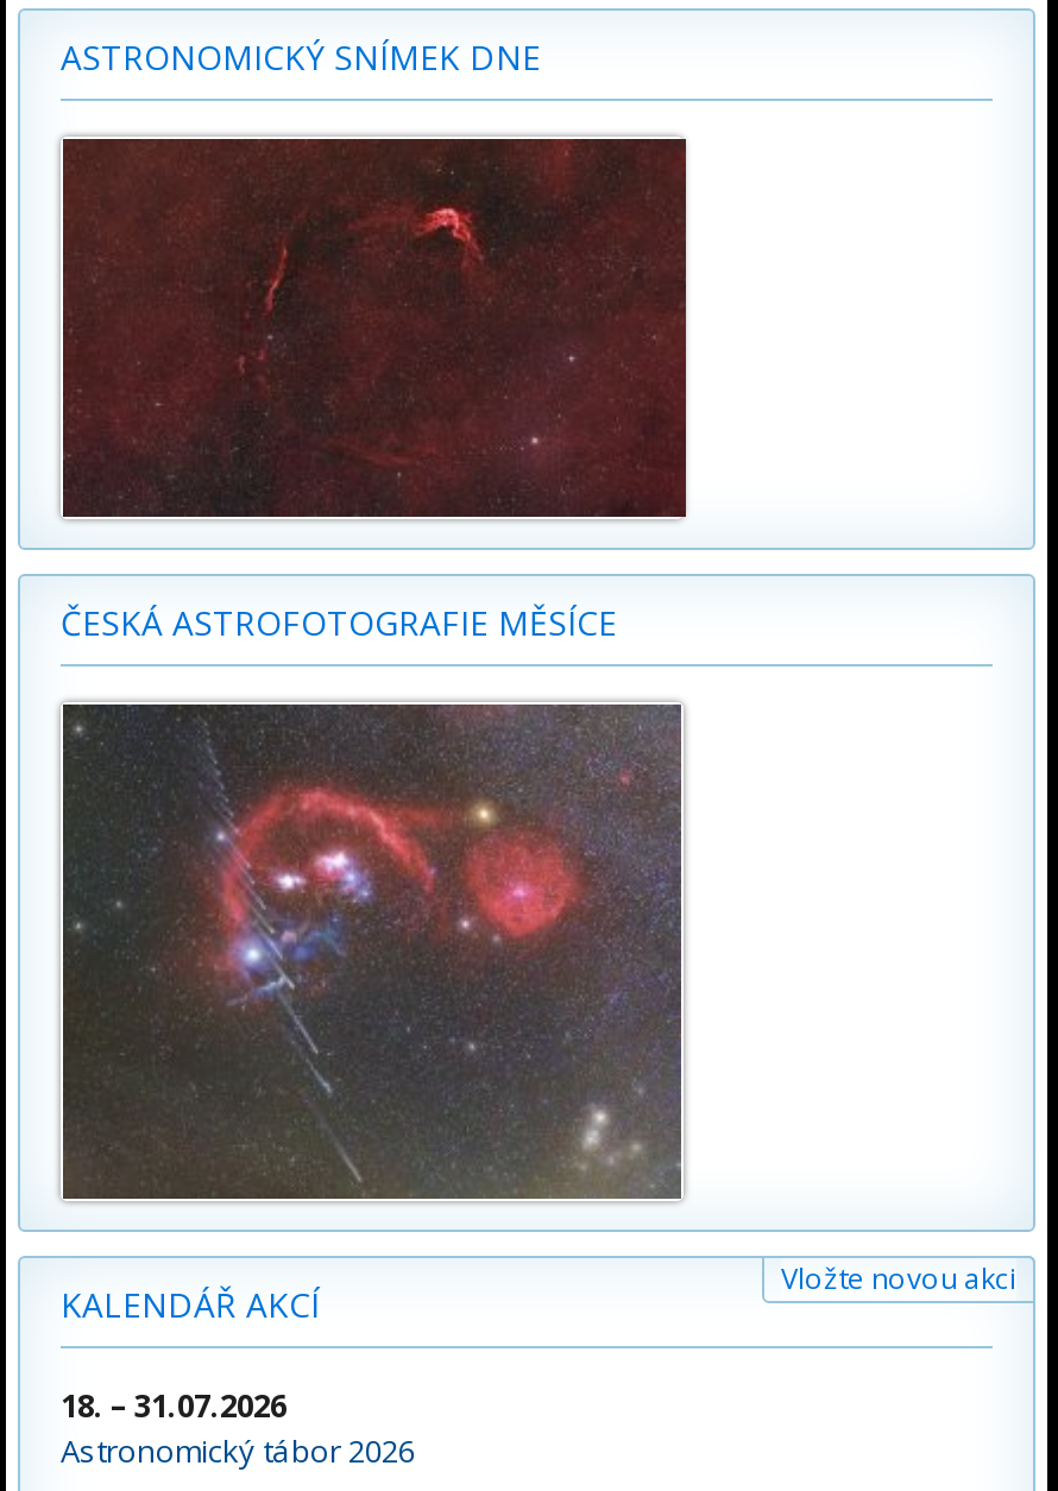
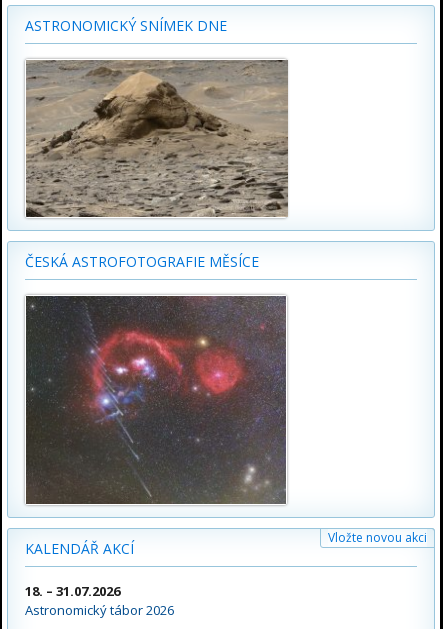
[63,139,686,517] [image] -> [26,60,288,217] [image]

